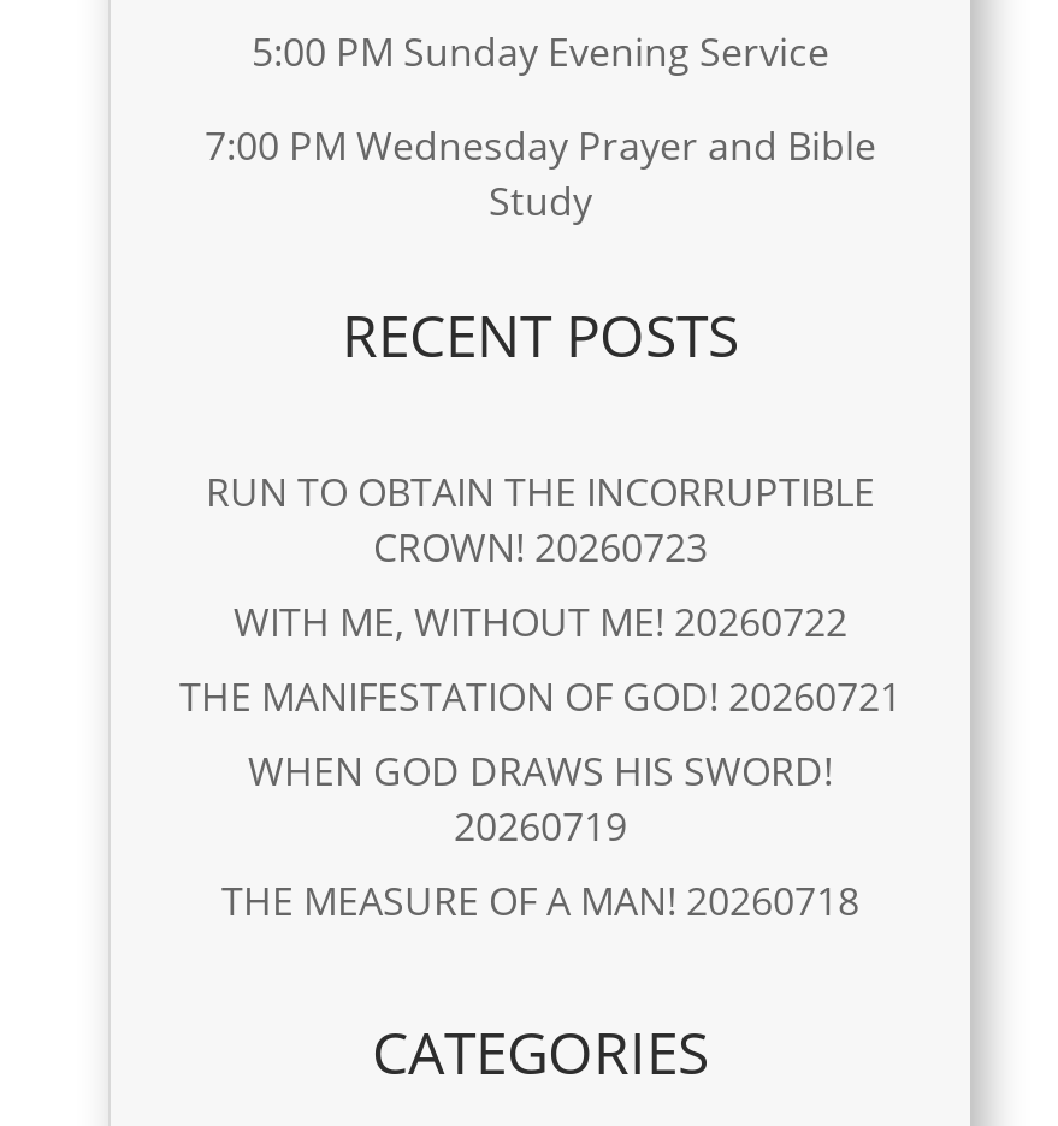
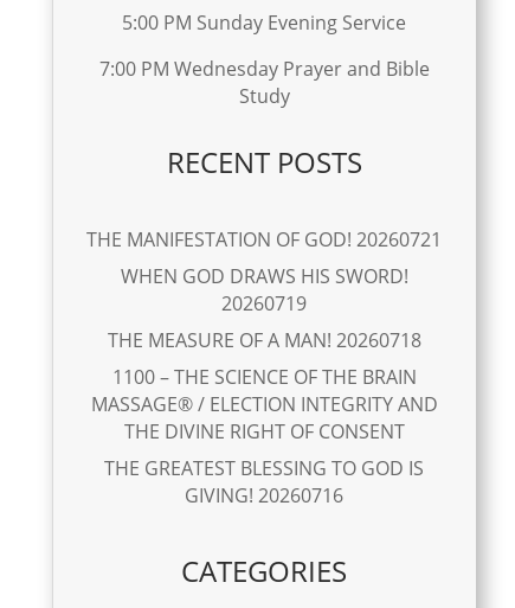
[206,465,875,648] RUN TO OBTAIN THE INCORRUPTIBLE | CROWN! 20260723 | WITH ME, WITHOUT ME! 20260722 -> none
moved [179,670,902,927] -> [87,226,442,353]: THE MANIFESTATION OF GOD! 20260721 | WHEN GOD DRAWS HIS SWORD! | 20260719 | THE MEASURE OF A MAN! 20260718
none -> [91,364,438,508] 1100 – THE SCIENCE OF THE BRAIN | MASSAGE® / ELECTION INTEGRITY AND | THE DIVINE RIGHT OF CONSENT | THE GREATEST BLESSING TO GOD IS | GIVING! 20260716

